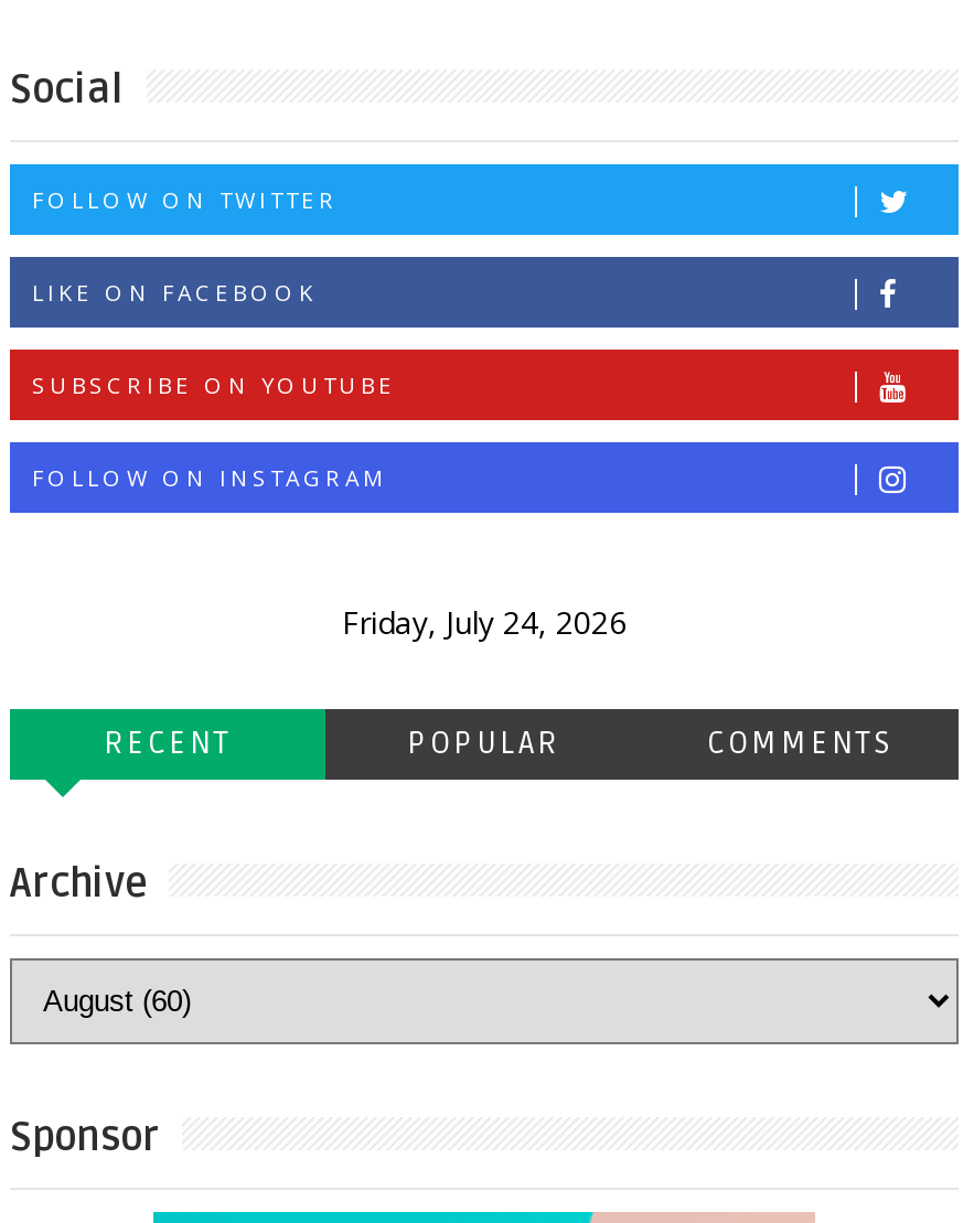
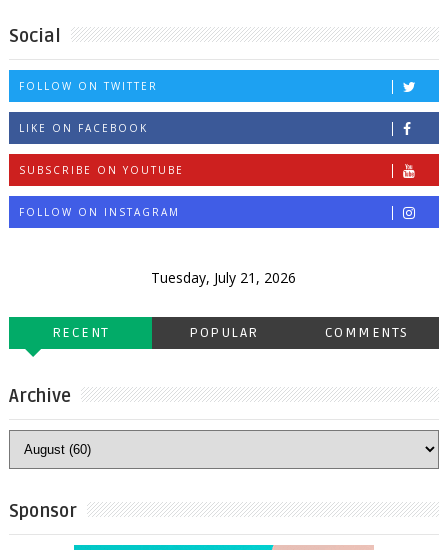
[342,601,627,643] Friday, July 24, 2026 -> [151,268,296,287] Tuesday, July 21, 2026

